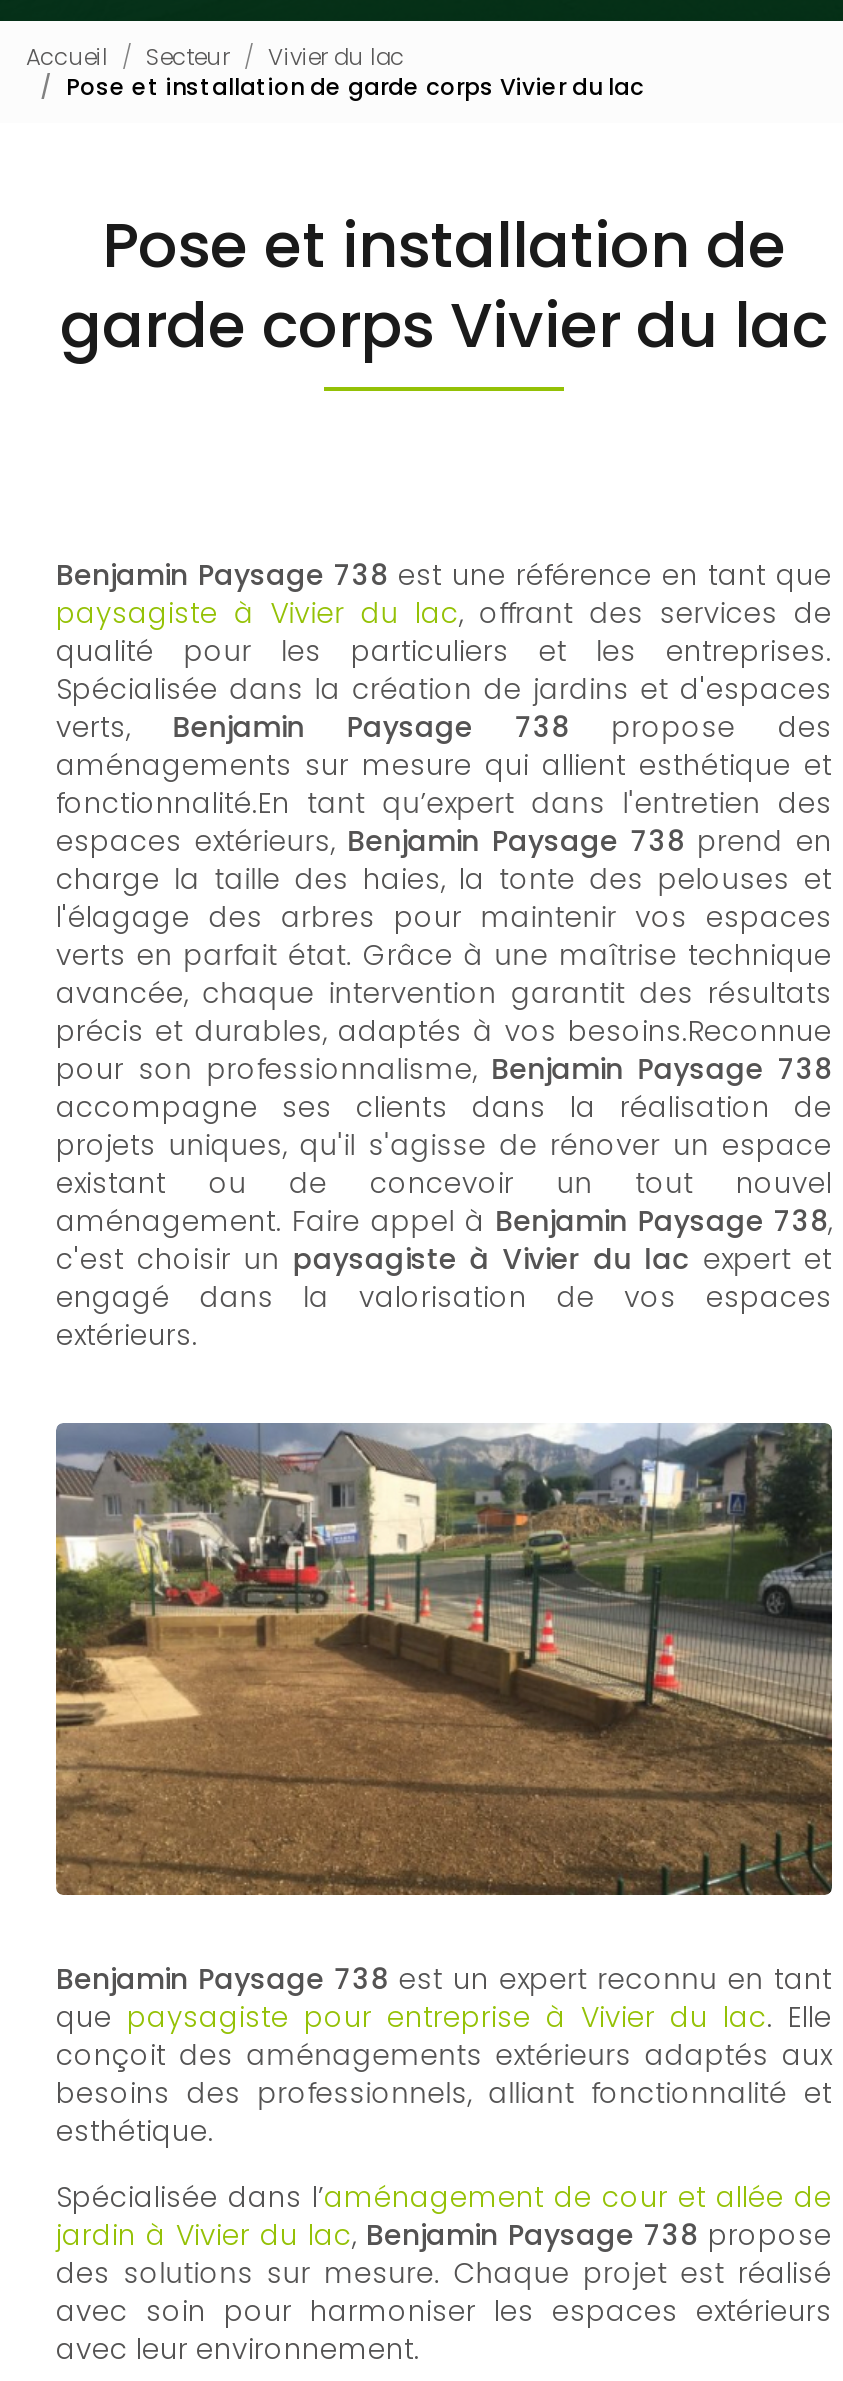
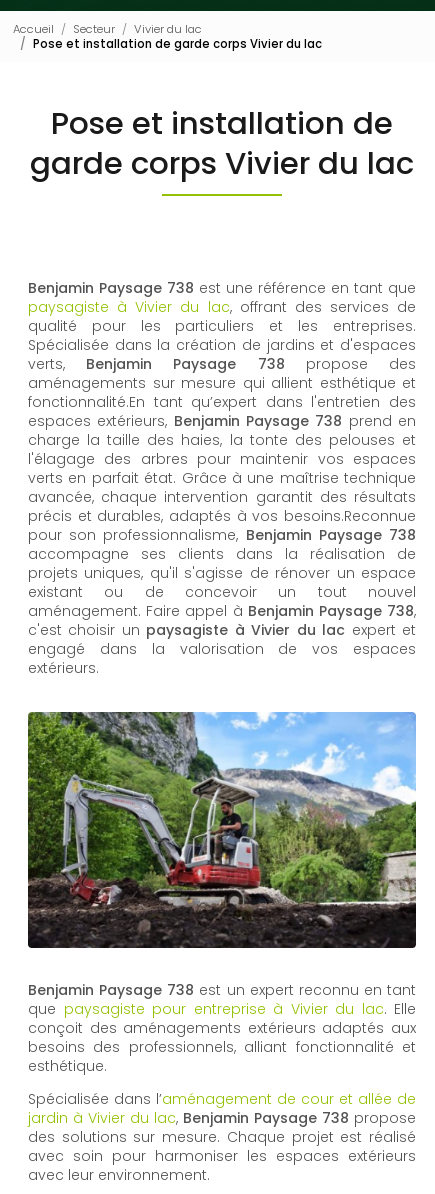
[54,1421,834,1897] [image] -> [27,711,417,949] [image]

